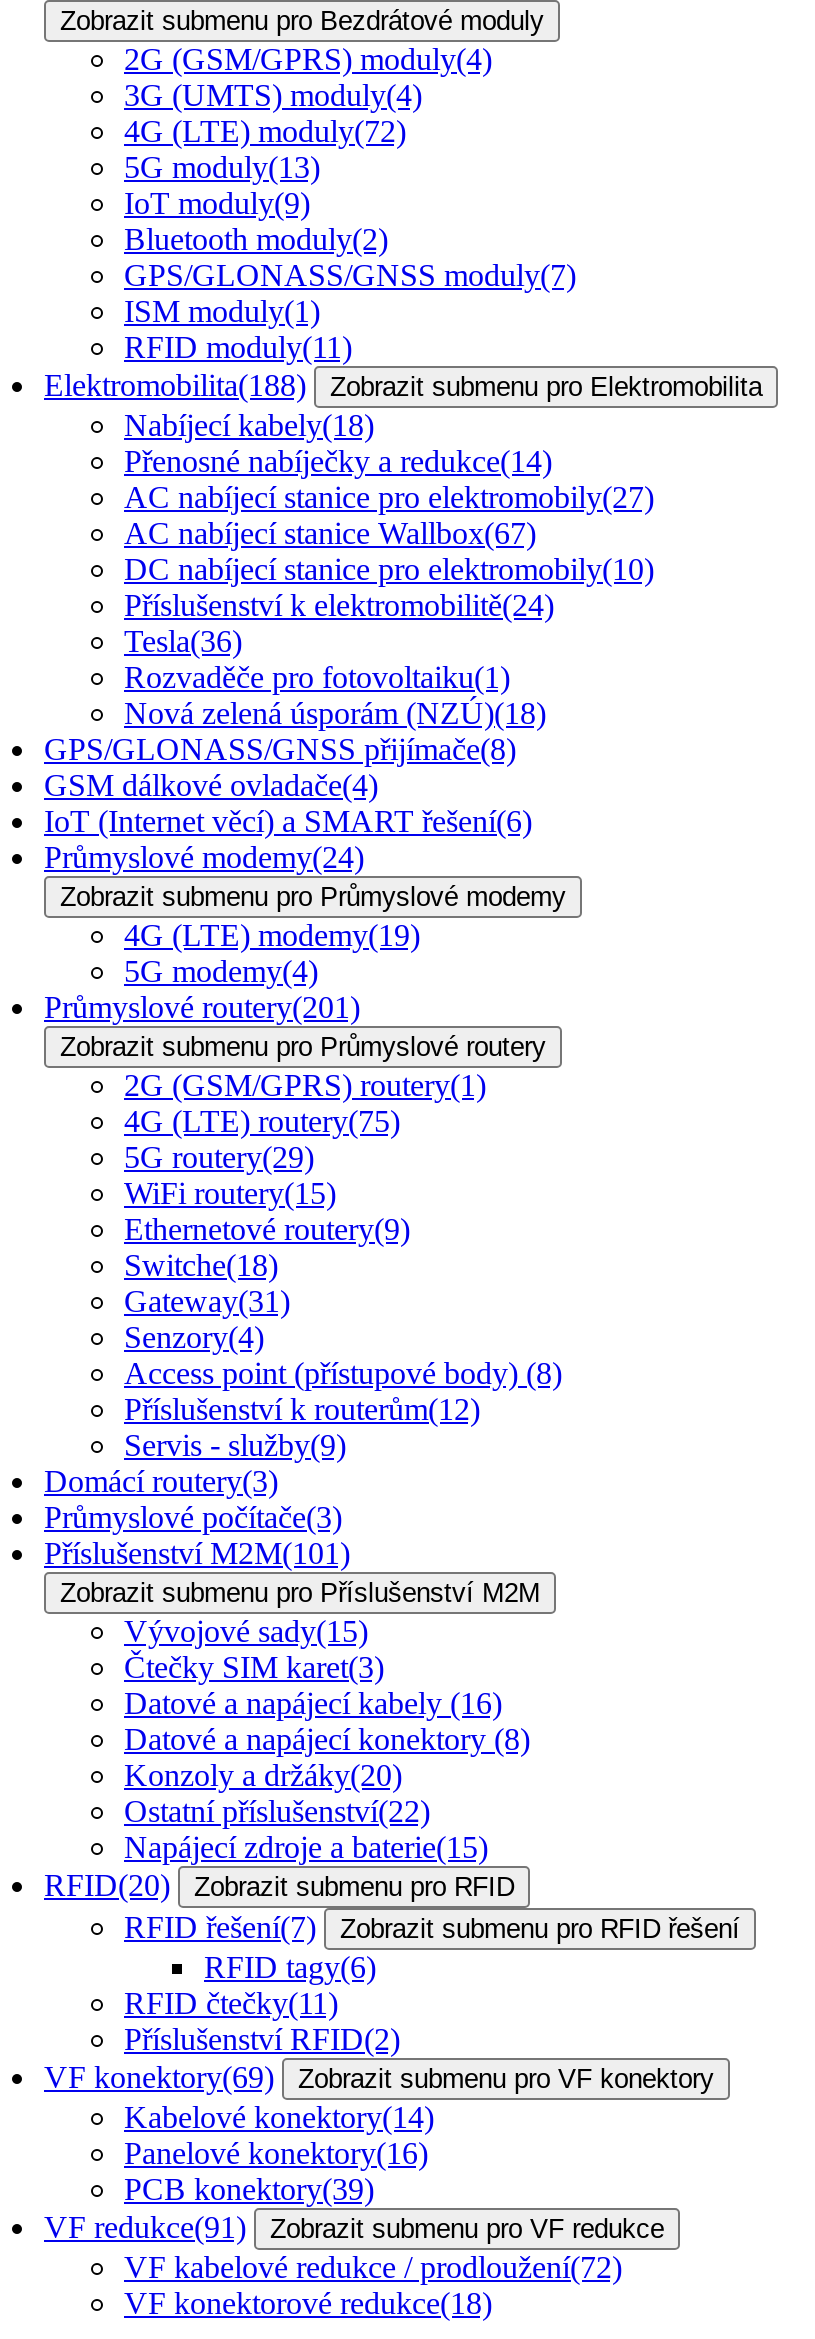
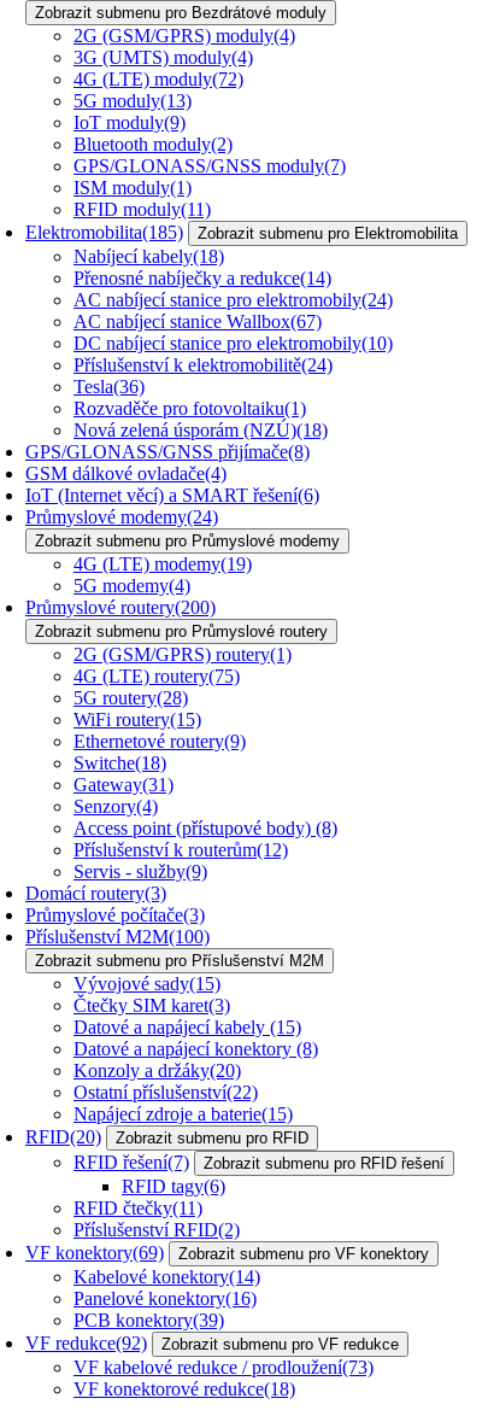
[44,368,306,402] Elektromobilita(188) -> [25,222,183,242] Elektromobilita(185)
[124,480,654,514] AC nabíjecí stanice pro elektromobily(27) -> [73,289,393,310] AC nabíjecí stanice pro elektromobily(24)
[44,990,360,1024] Průmyslové routery(201) -> [25,597,216,618] Průmyslové routery(200)
[124,1140,314,1174] 5G routery(29) -> [73,688,188,708] 5G routery(28)
[44,1536,350,1570] Příslušenství M2M(101) -> [25,926,210,947] Příslušenství M2M(100)
[124,1686,502,1720] Datové a napájecí kabely (16) -> [73,1017,301,1037] Datové a napájecí kabely (15)
[44,2210,664,2244] VF redukce(91) Zobrazit submenu pro VF redukce -> [25,1333,399,1353] VF redukce(92) Zobrazit submenu pro VF redukce
[124,2250,622,2284] VF kabelové redukce / prodloužení(72) -> [73,1357,374,1377] VF kabelové redukce / prodloužení(73)

